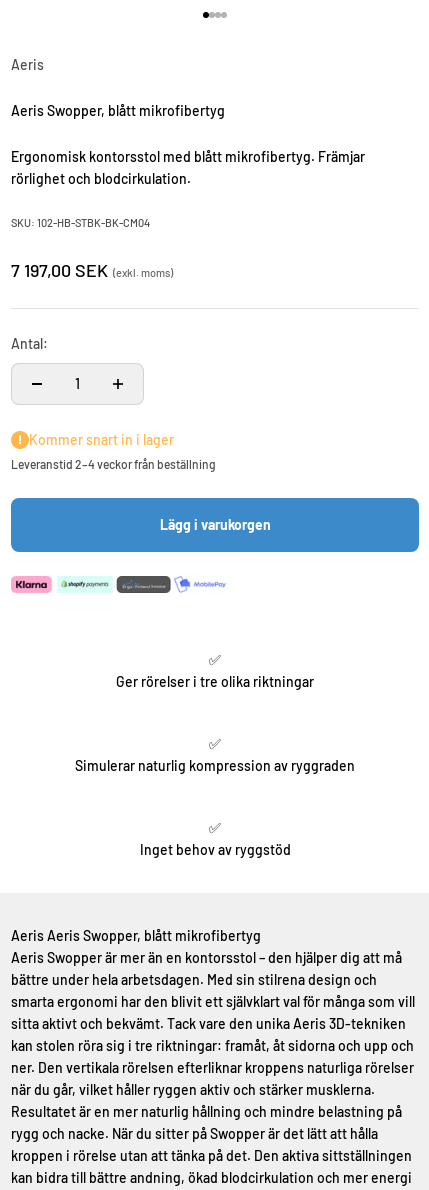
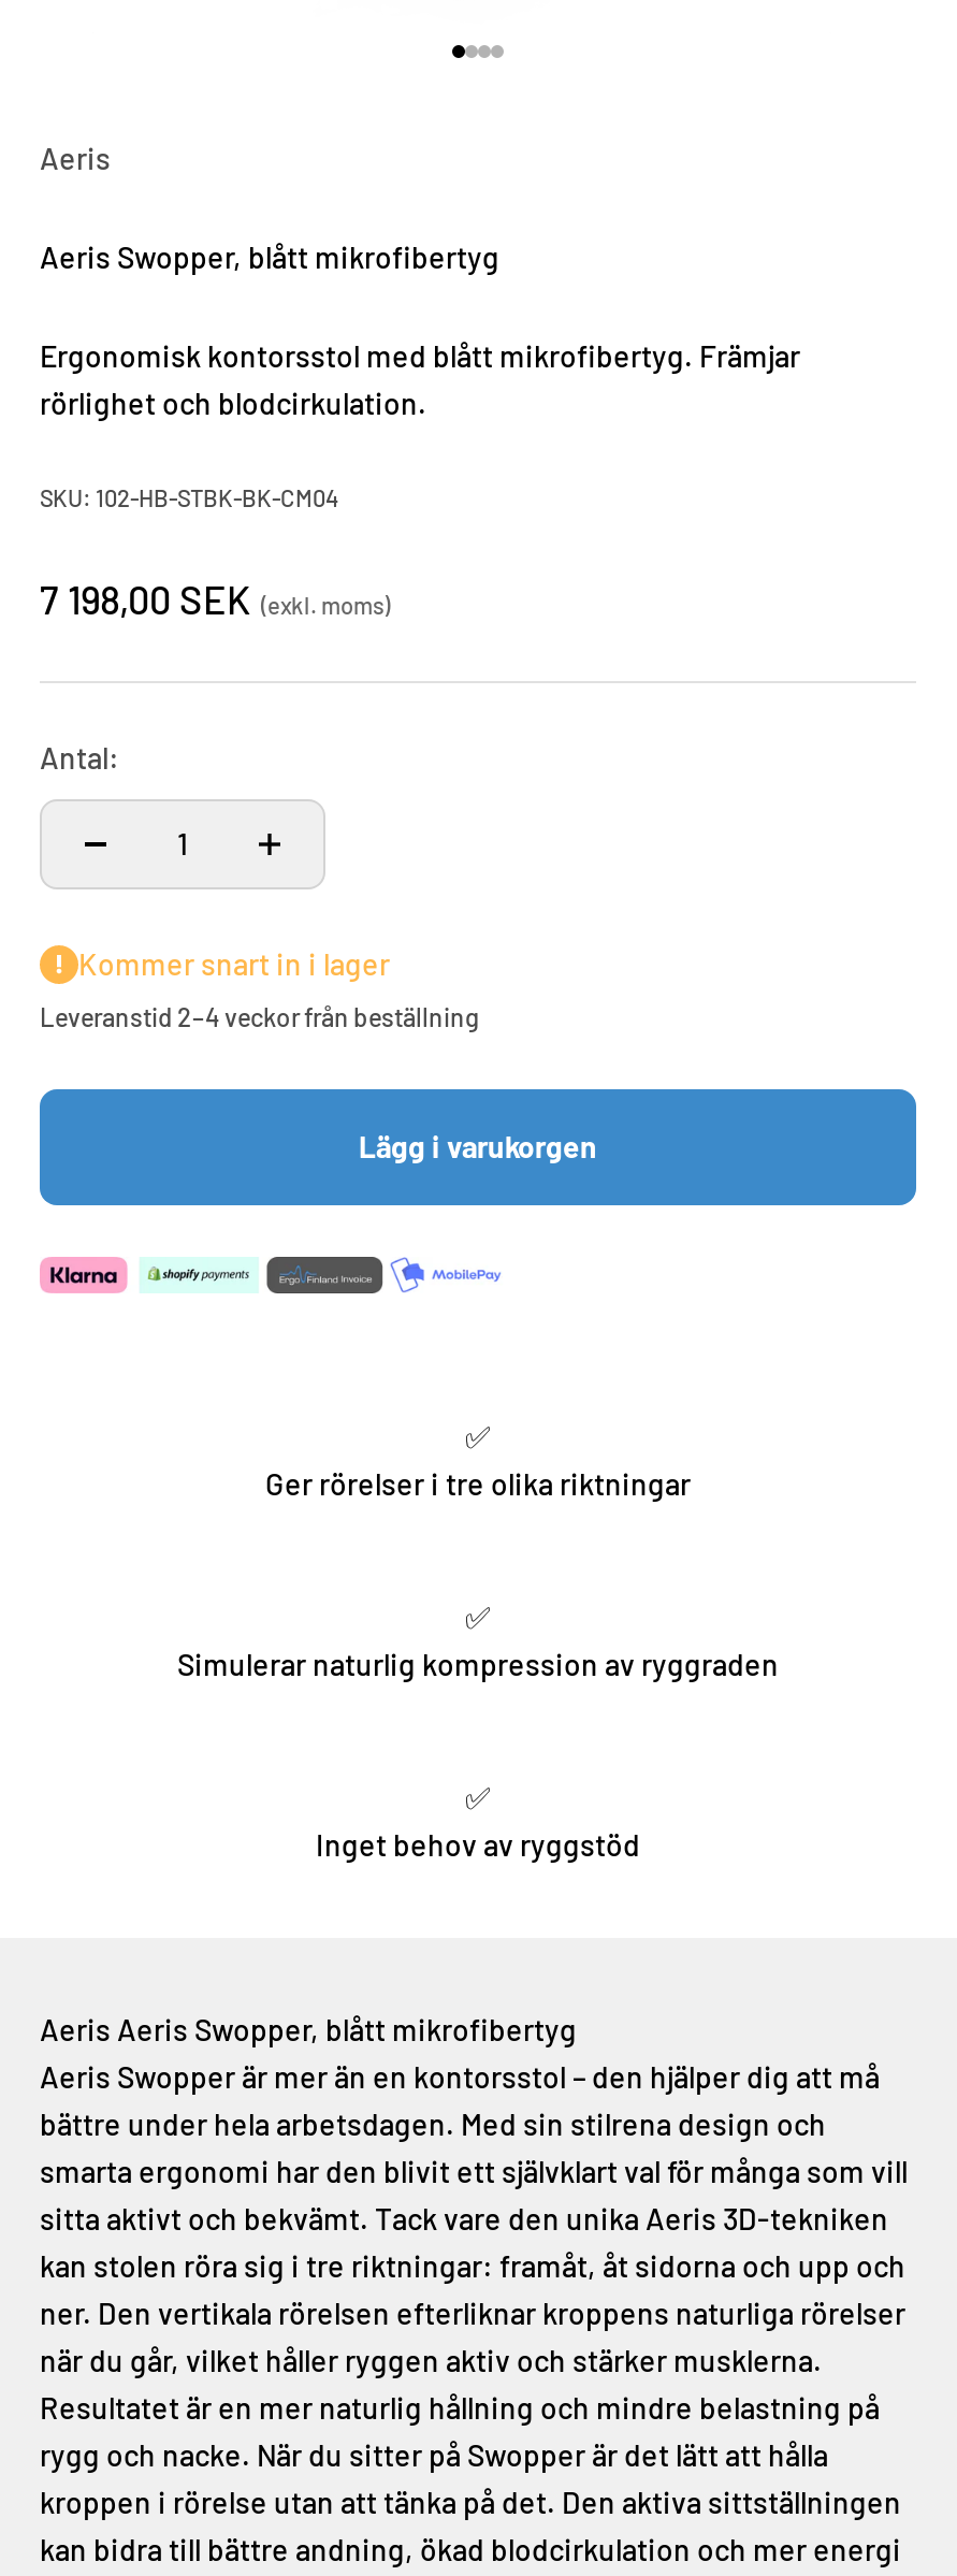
[11,259,173,281] 7 197,00 SEK (exkl. moms) -> [40,576,390,623] 7 198,00 SEK (exkl. moms)

